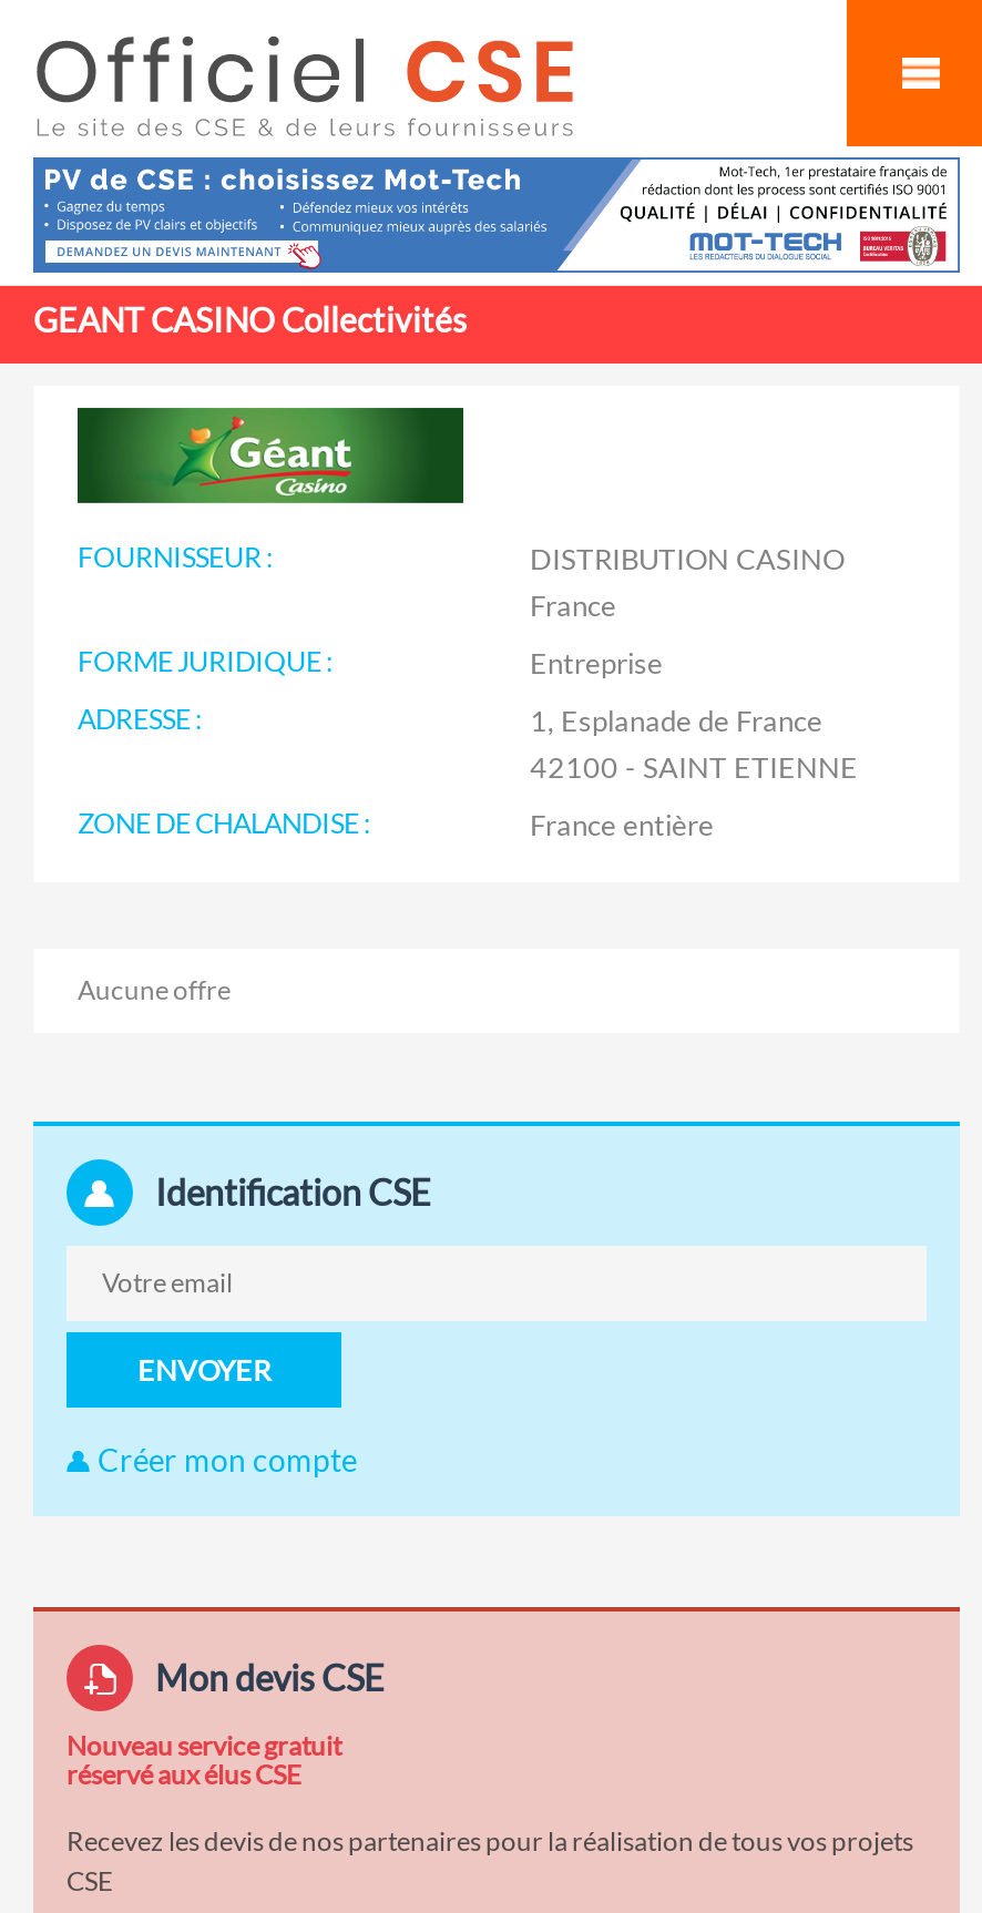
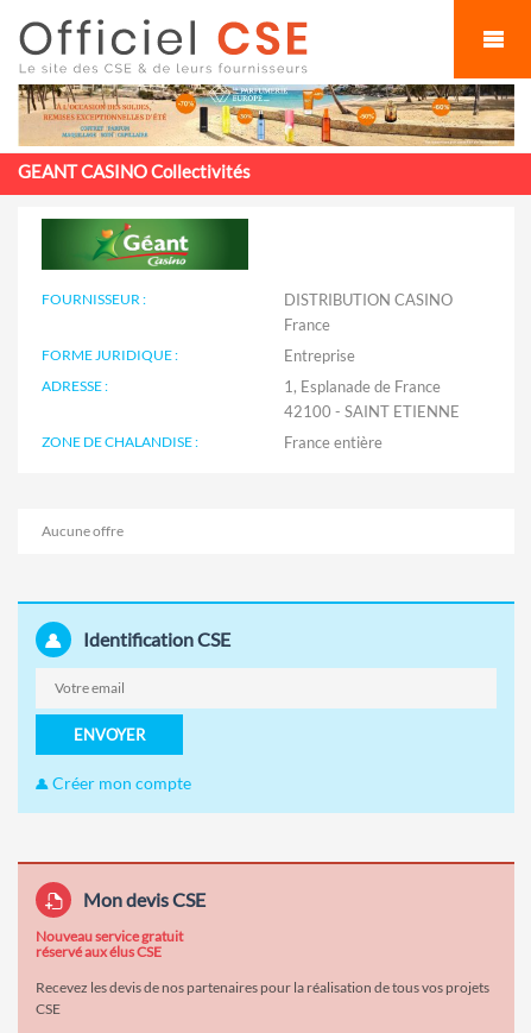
[31,155,962,275] [image] -> [17,83,516,147] [image]

